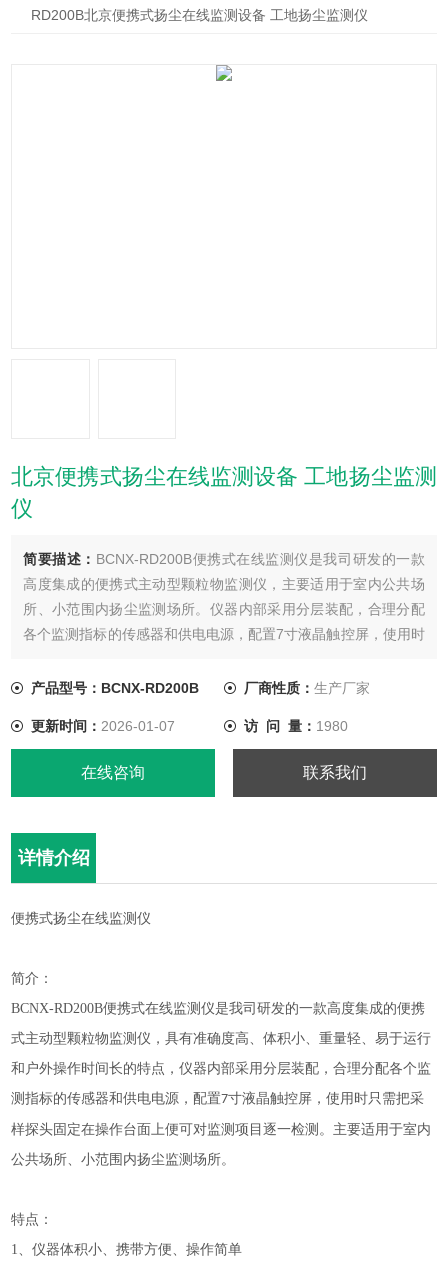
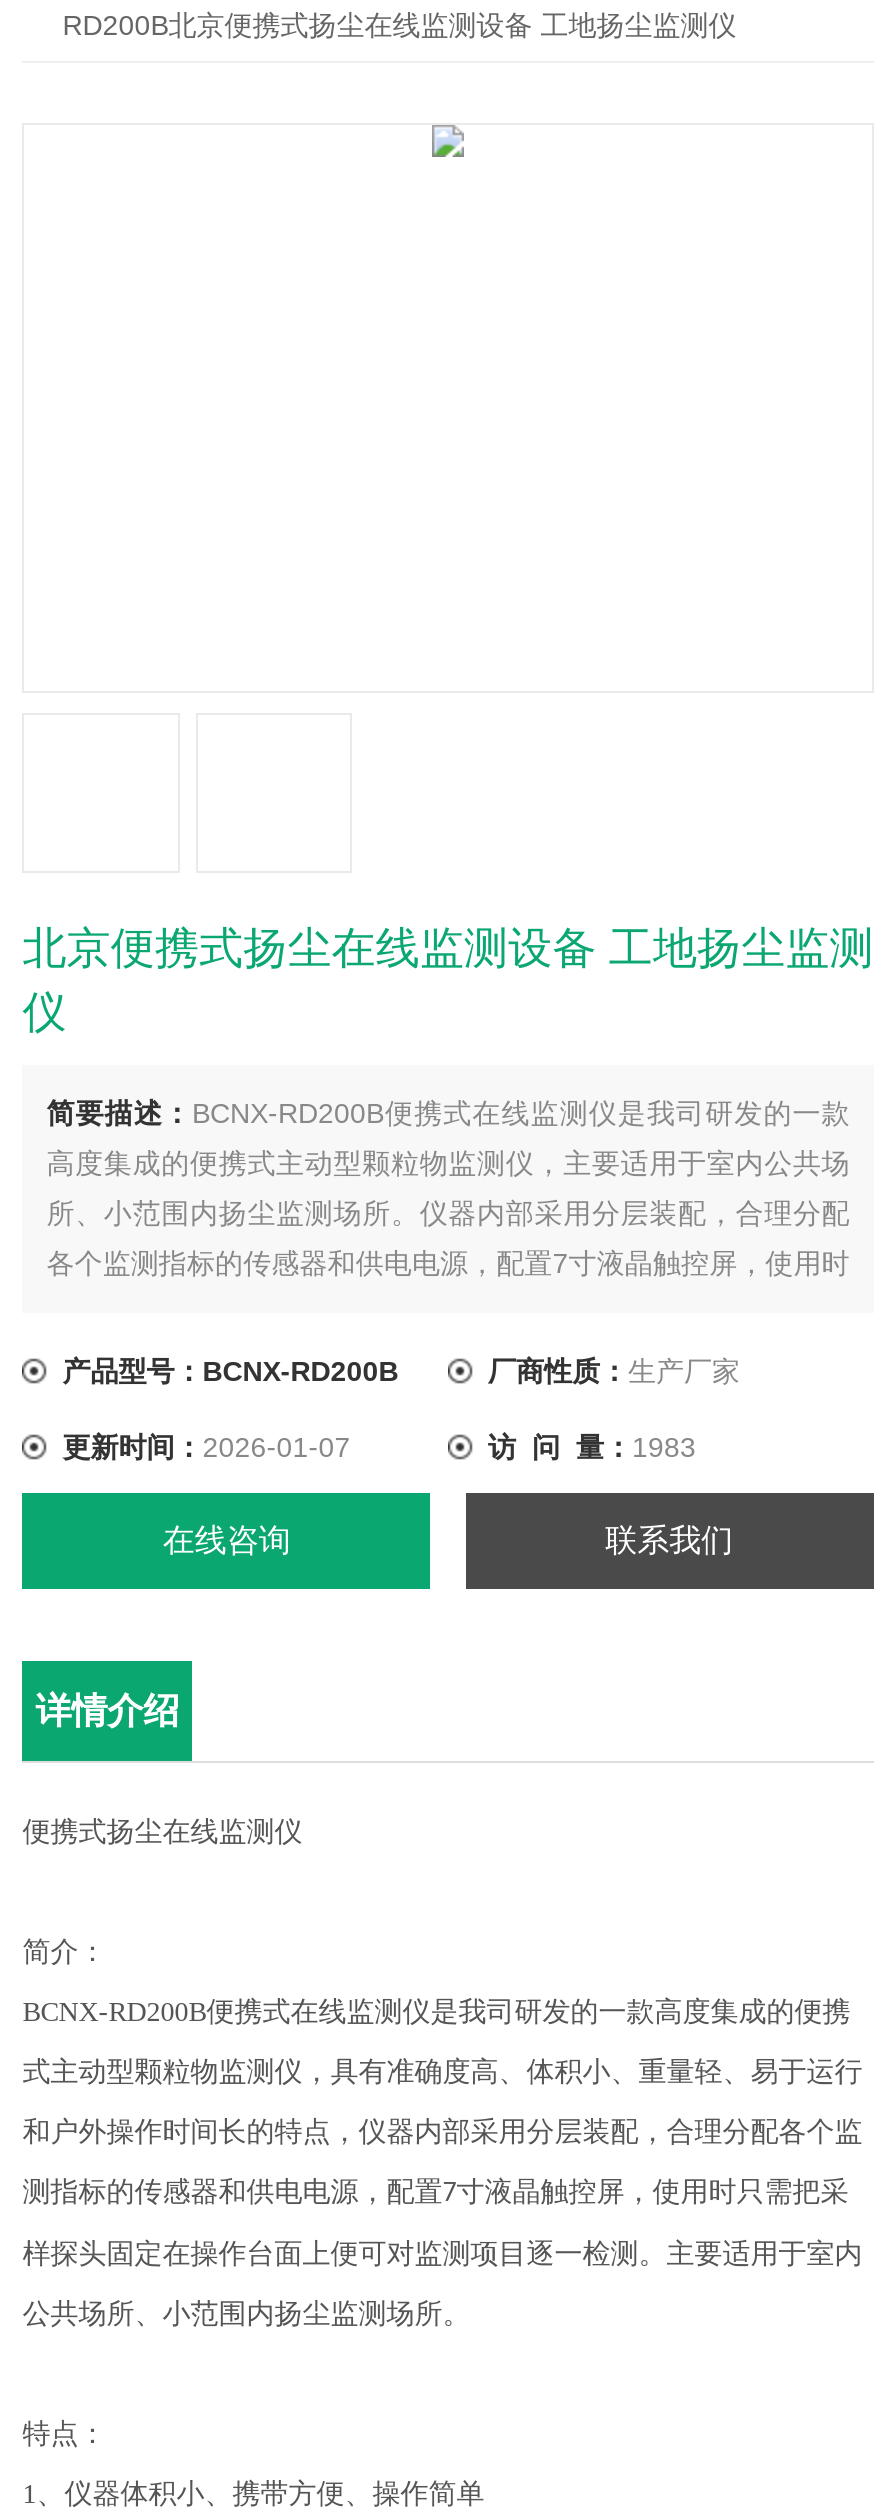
[244,718,348,734] 访 问 量：1980 -> [488,1431,696,1463] 访 问 量：1983

